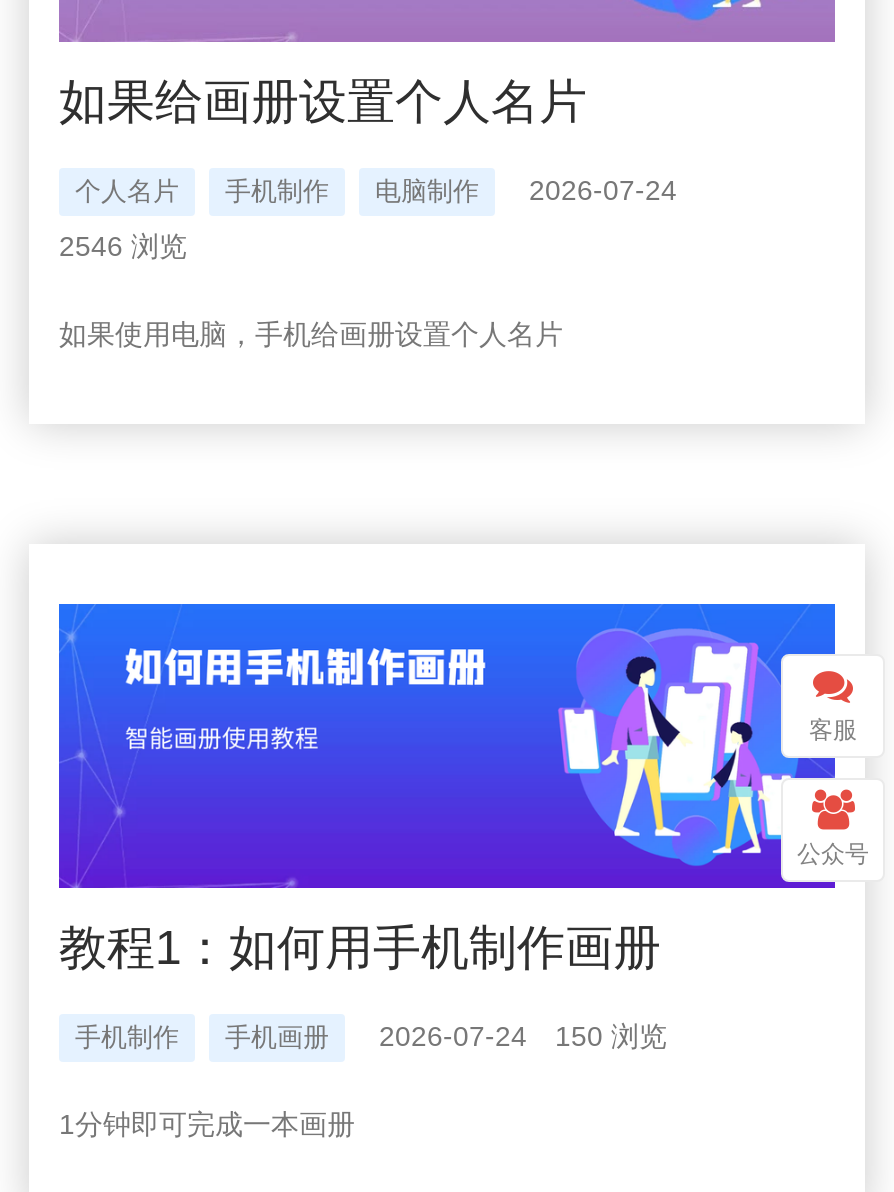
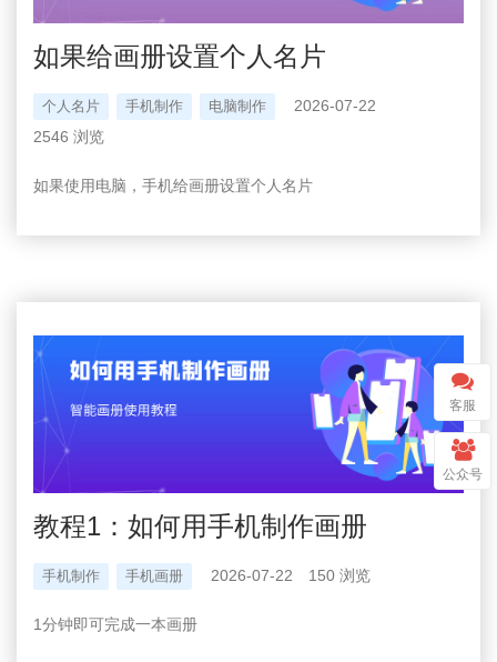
[75,175,677,207] 个人名片 手机制作 电脑制作 2026-07-24 -> [42,97,376,115] 个人名片 手机制作 电脑制作 2026-07-22
[75,1020,667,1052] 手机制作 手机画册 2026-07-24 150 浏览 -> [42,566,371,584] 手机制作 手机画册 2026-07-22 150 浏览

